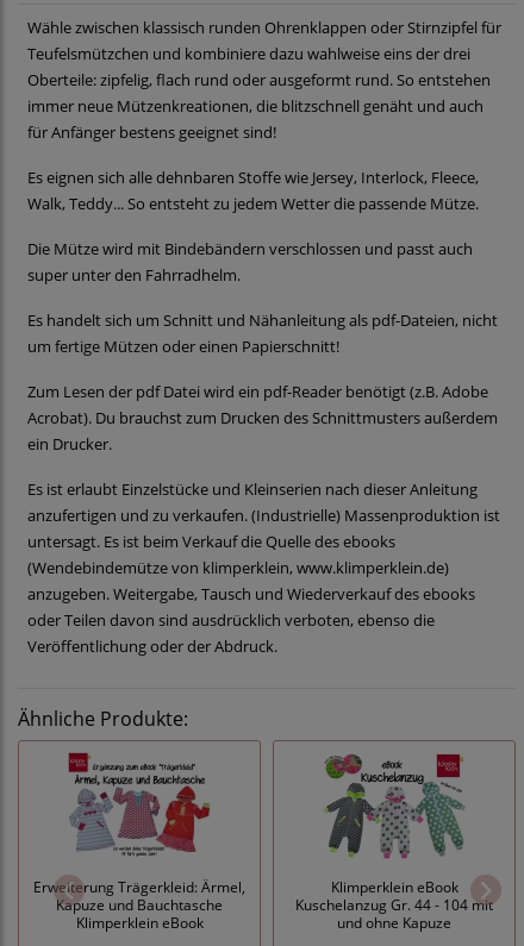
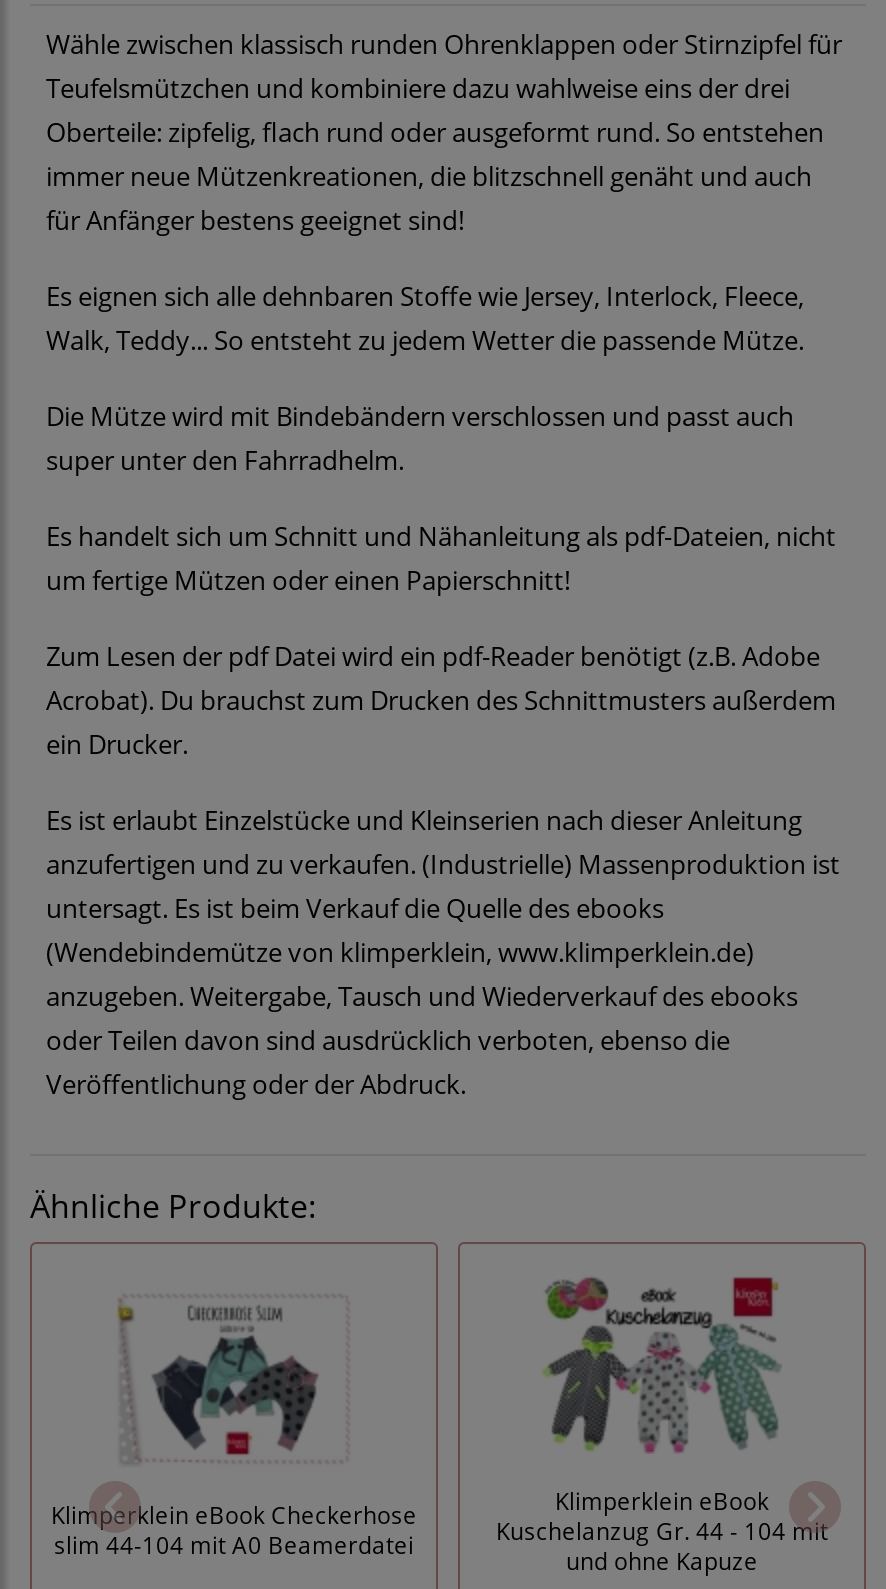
[33,751,245,932] [image] | Erweiterung Trägerkleid: Ärmel, | Kapuze und Bauchtasche | Klimperklein eBook -> [51,1274,417,1560] [image] | Klimperklein eBook Checkerhose | slim 44-104 mit A0 Beamerdatei

